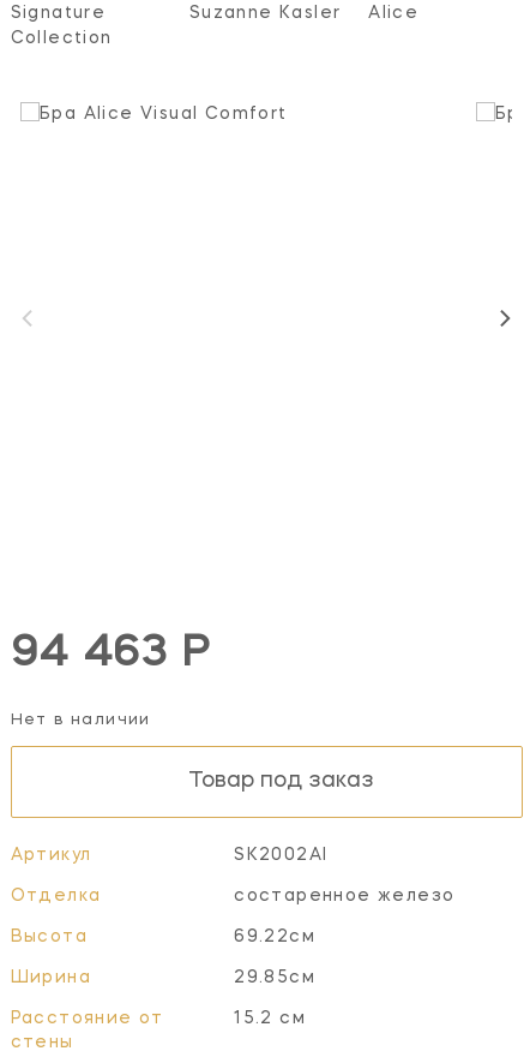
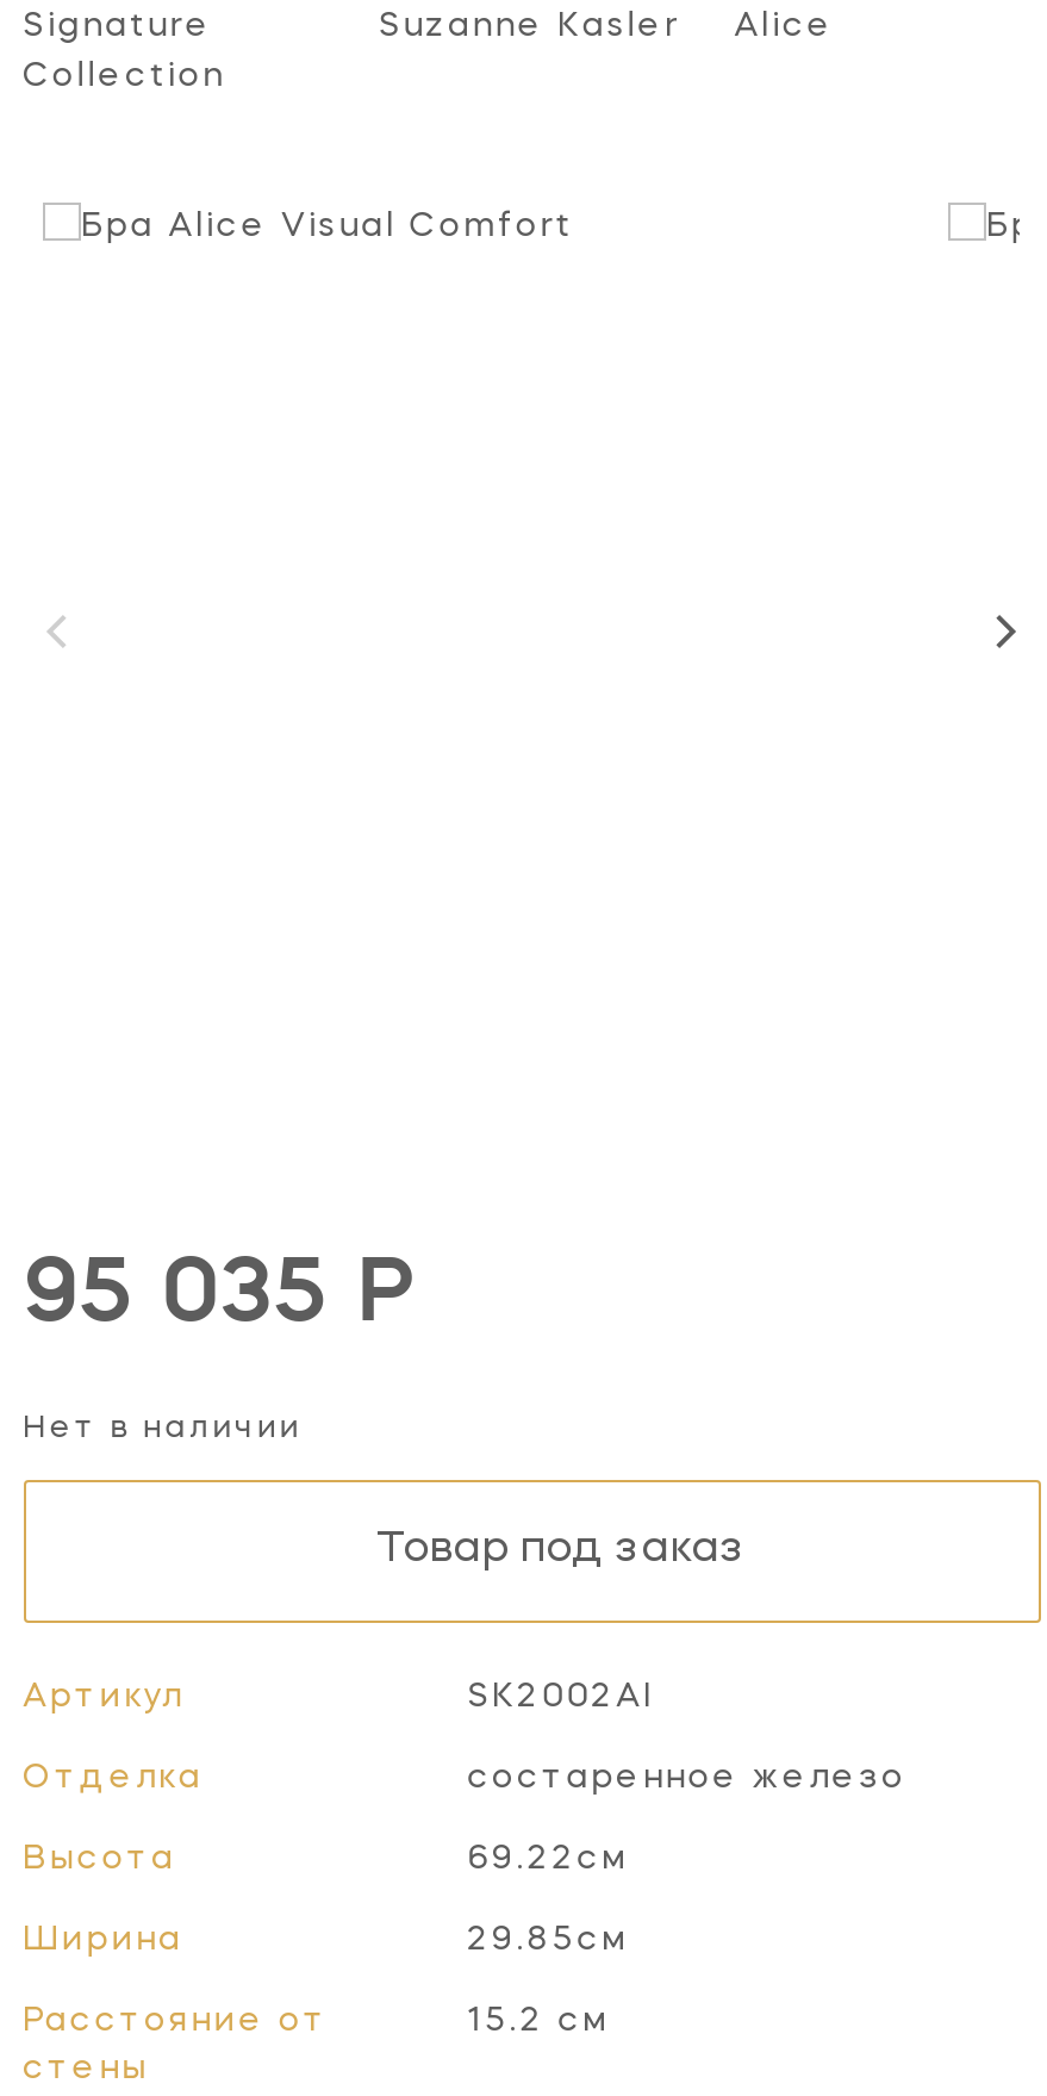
[10,632,212,676] 94 463 Р -> [23,1255,416,1341] 95 035 Р

